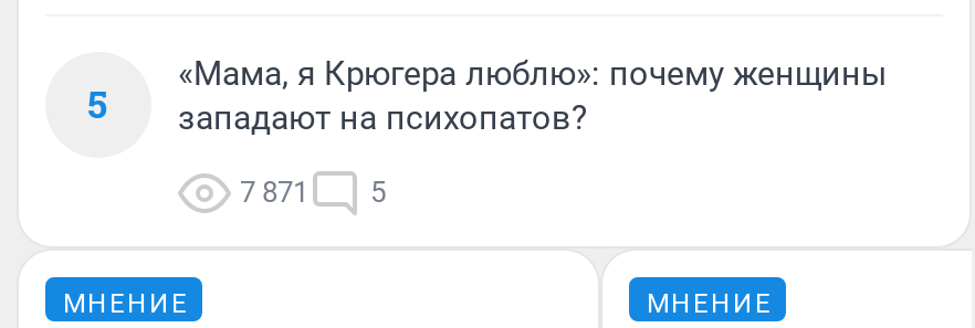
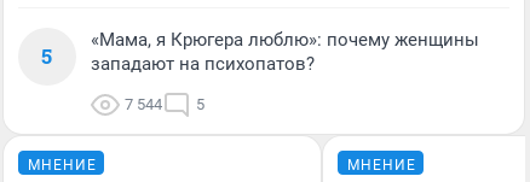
[240,175,386,208] 7 871 5 -> [125,95,204,113] 7 544 5

